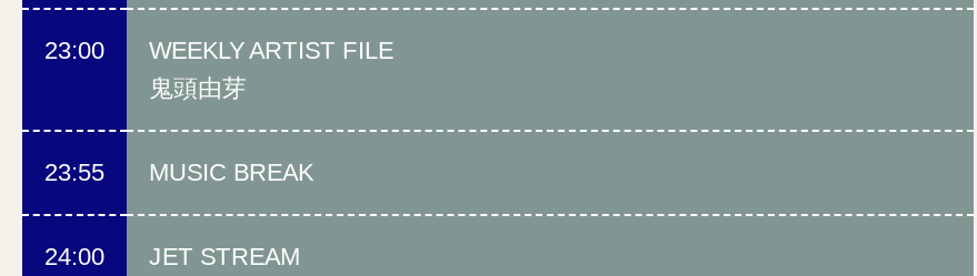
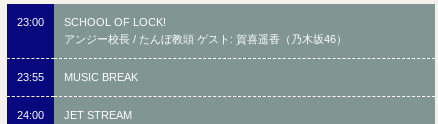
[149,36,393,100] WEEKLY ARTIST FILE | 鬼頭由芽 -> [64,16,347,45] SCHOOL OF LOCK! | アンジー校長 / たんぼ教頭 ゲスト: 賀喜遥香（乃木坂46）

